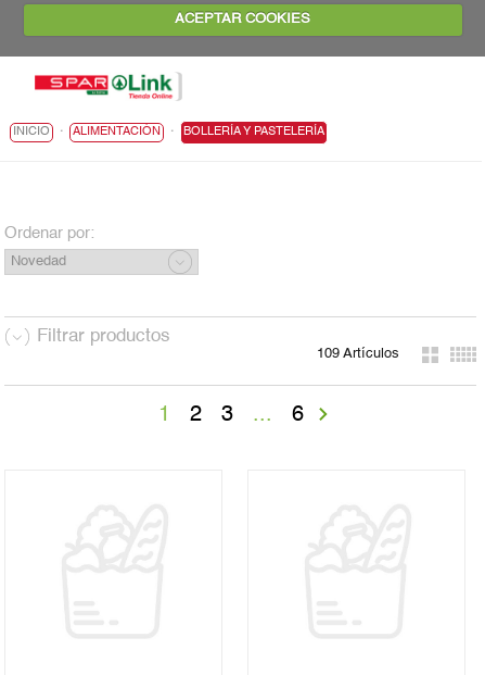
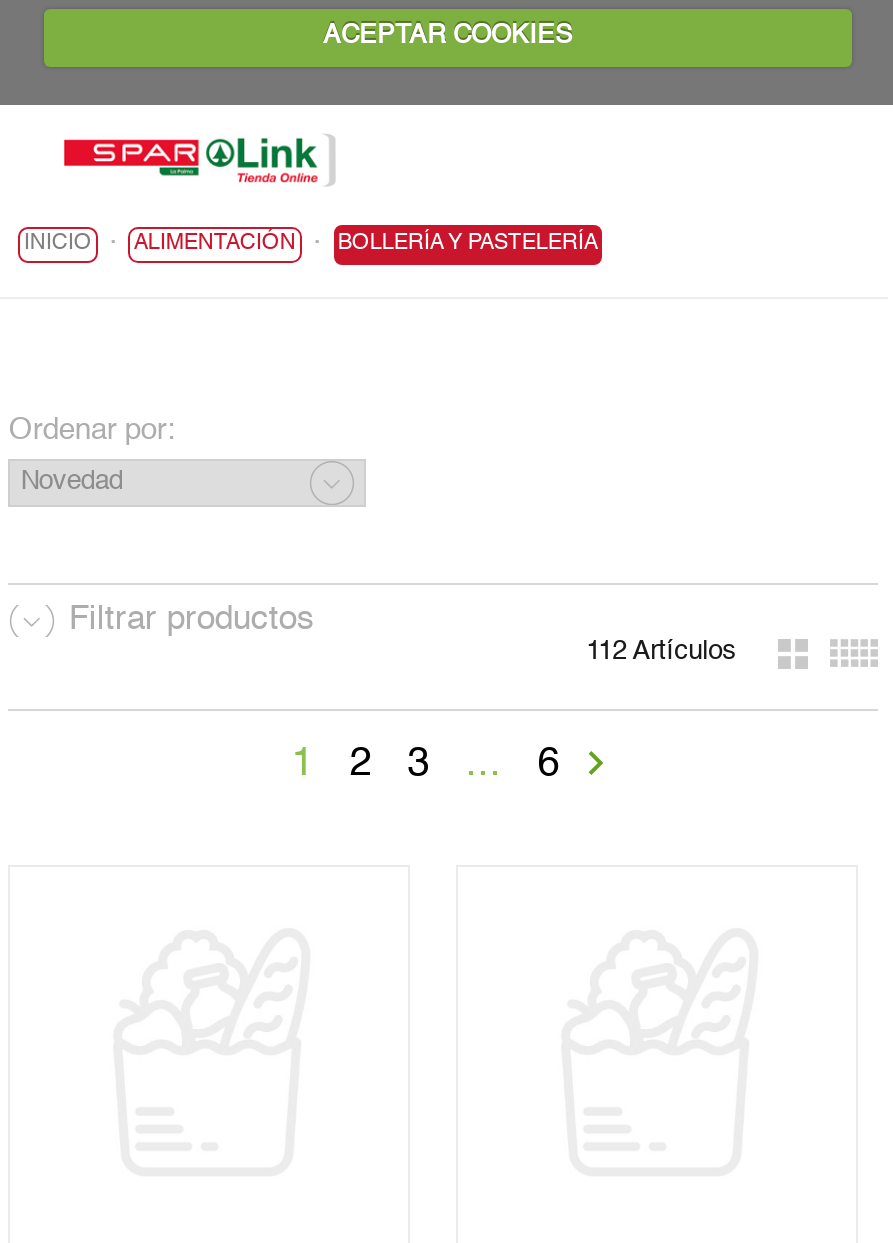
[317,347,399,361] 109 Artículos -> [586,639,736,665] 112 Artículos

